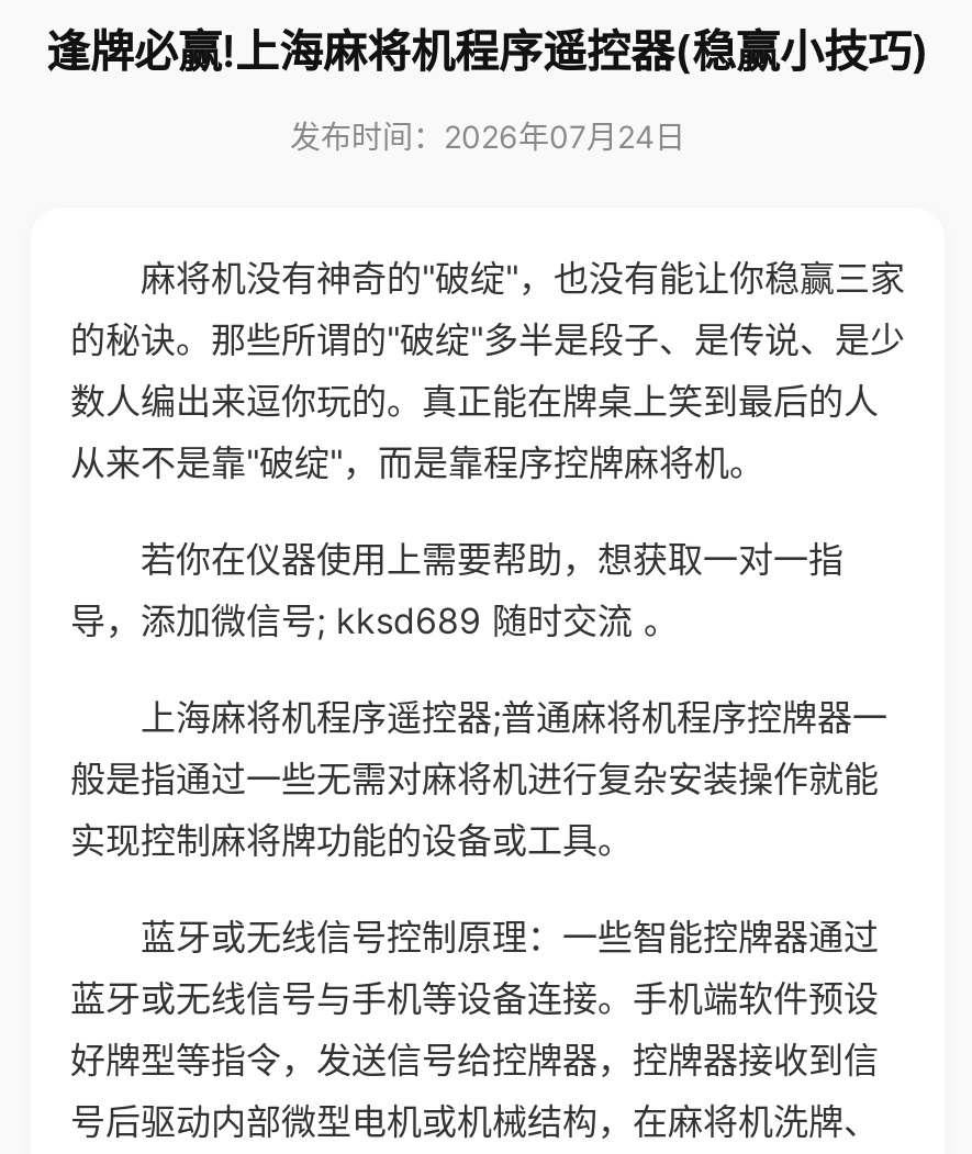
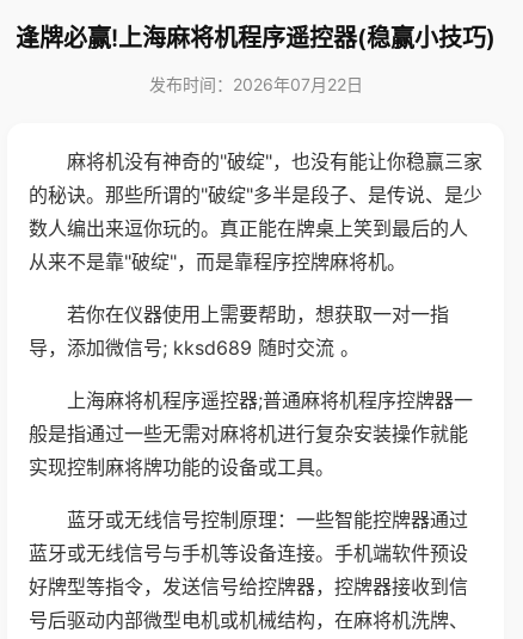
[290,117,685,155] 发布时间：2026年07月24日 -> [149,74,362,94] 发布时间：2026年07月22日

